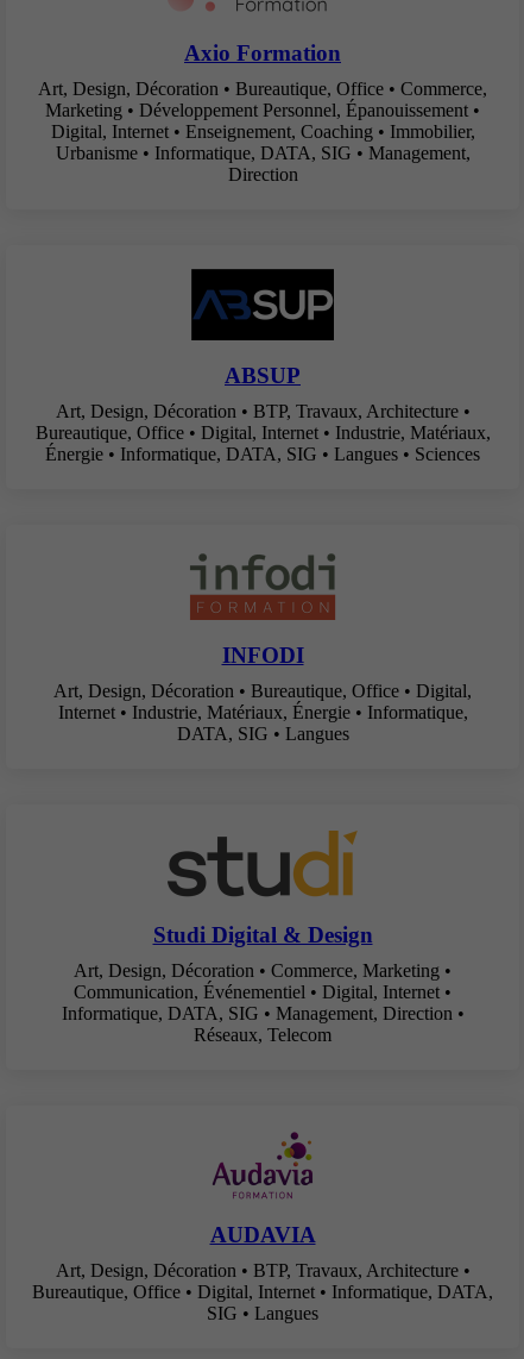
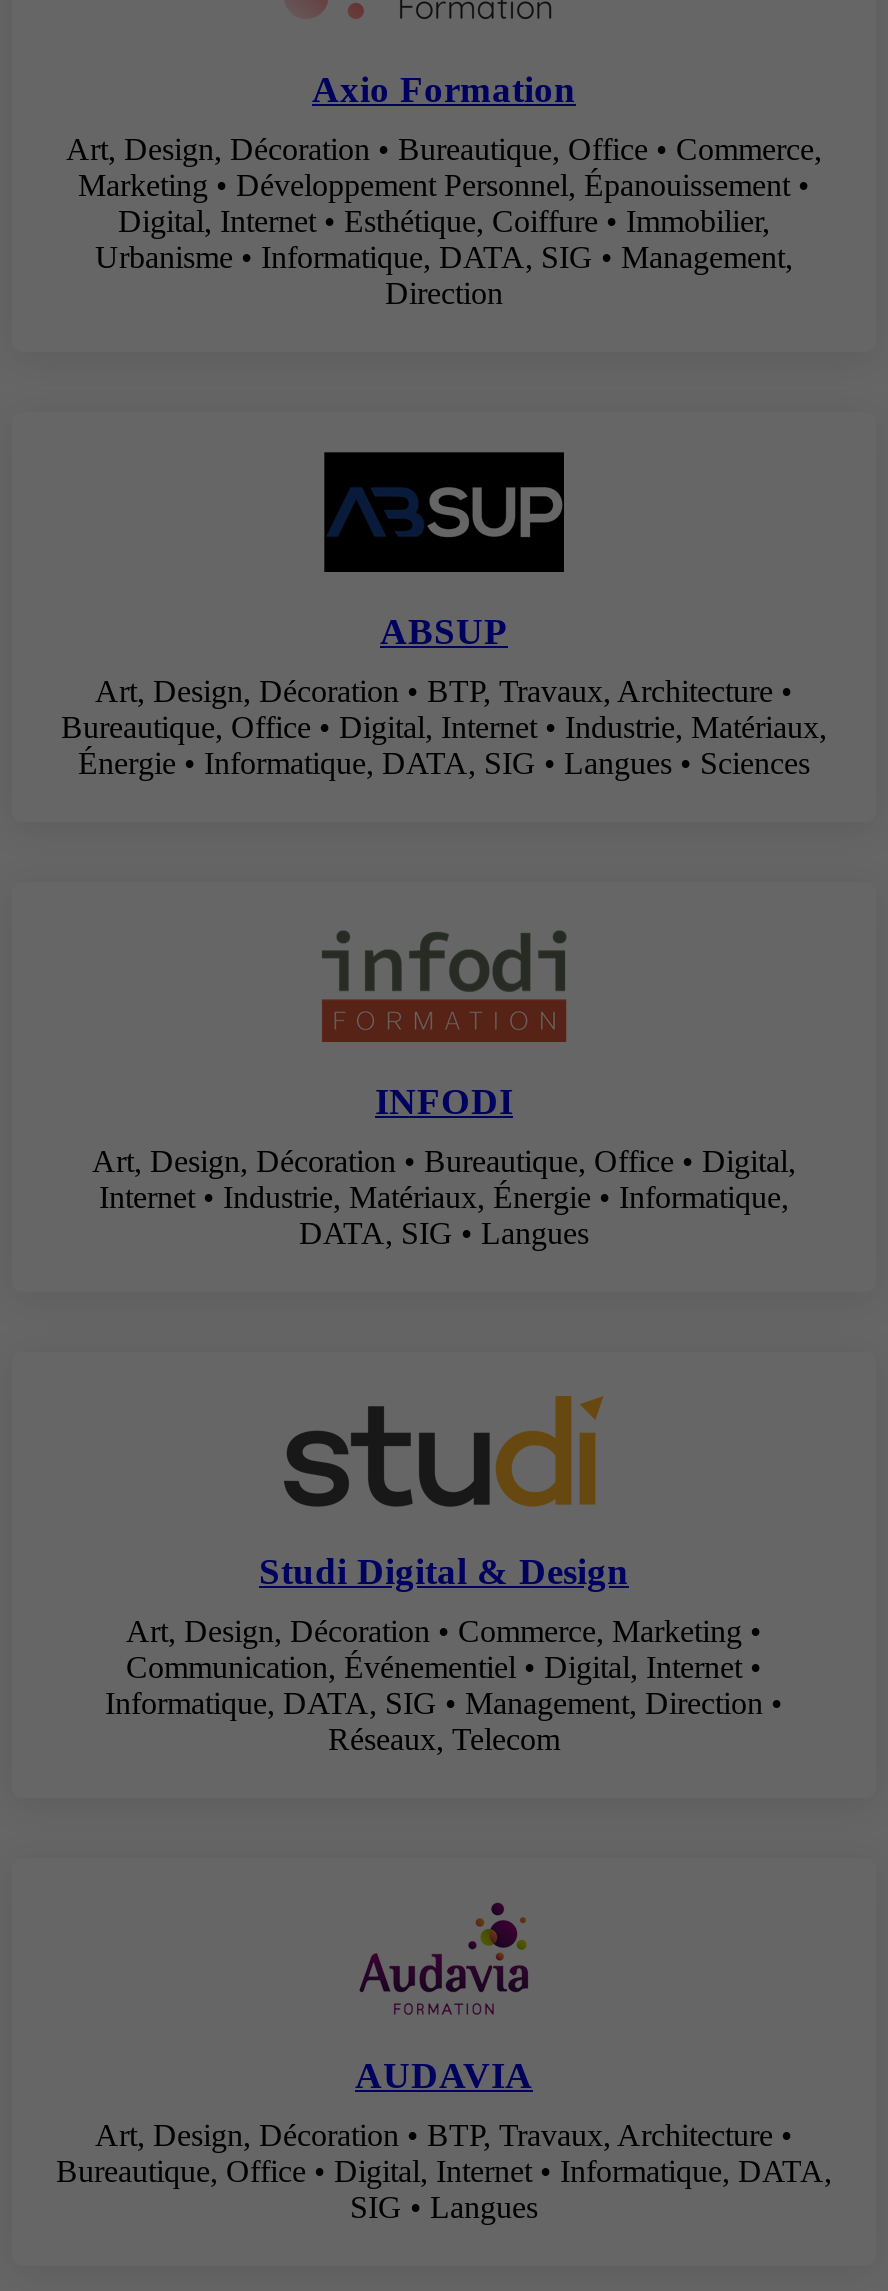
[50,122,475,142] Digital, Internet • Enseignement, Coaching • Immobilier, -> [118,205,770,239] Digital, Internet • Esthétique, Coiffure • Immobilier,

